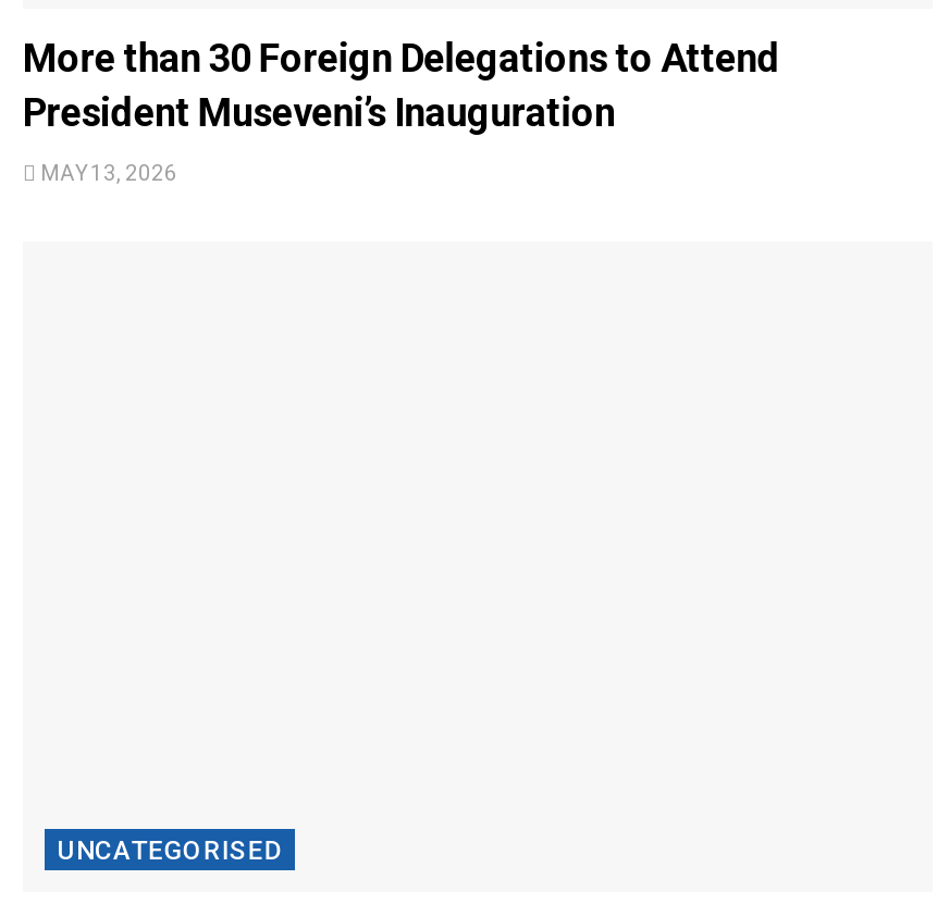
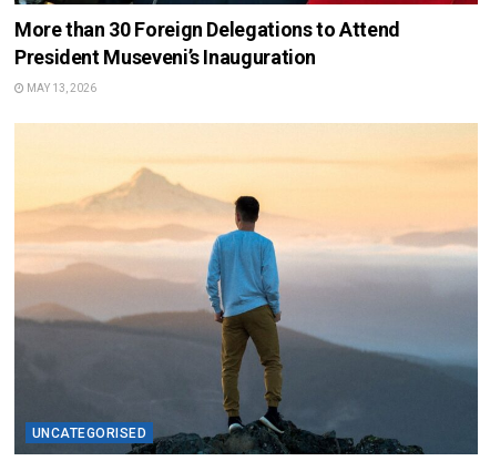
none -> [13,123,479,455] [image]

